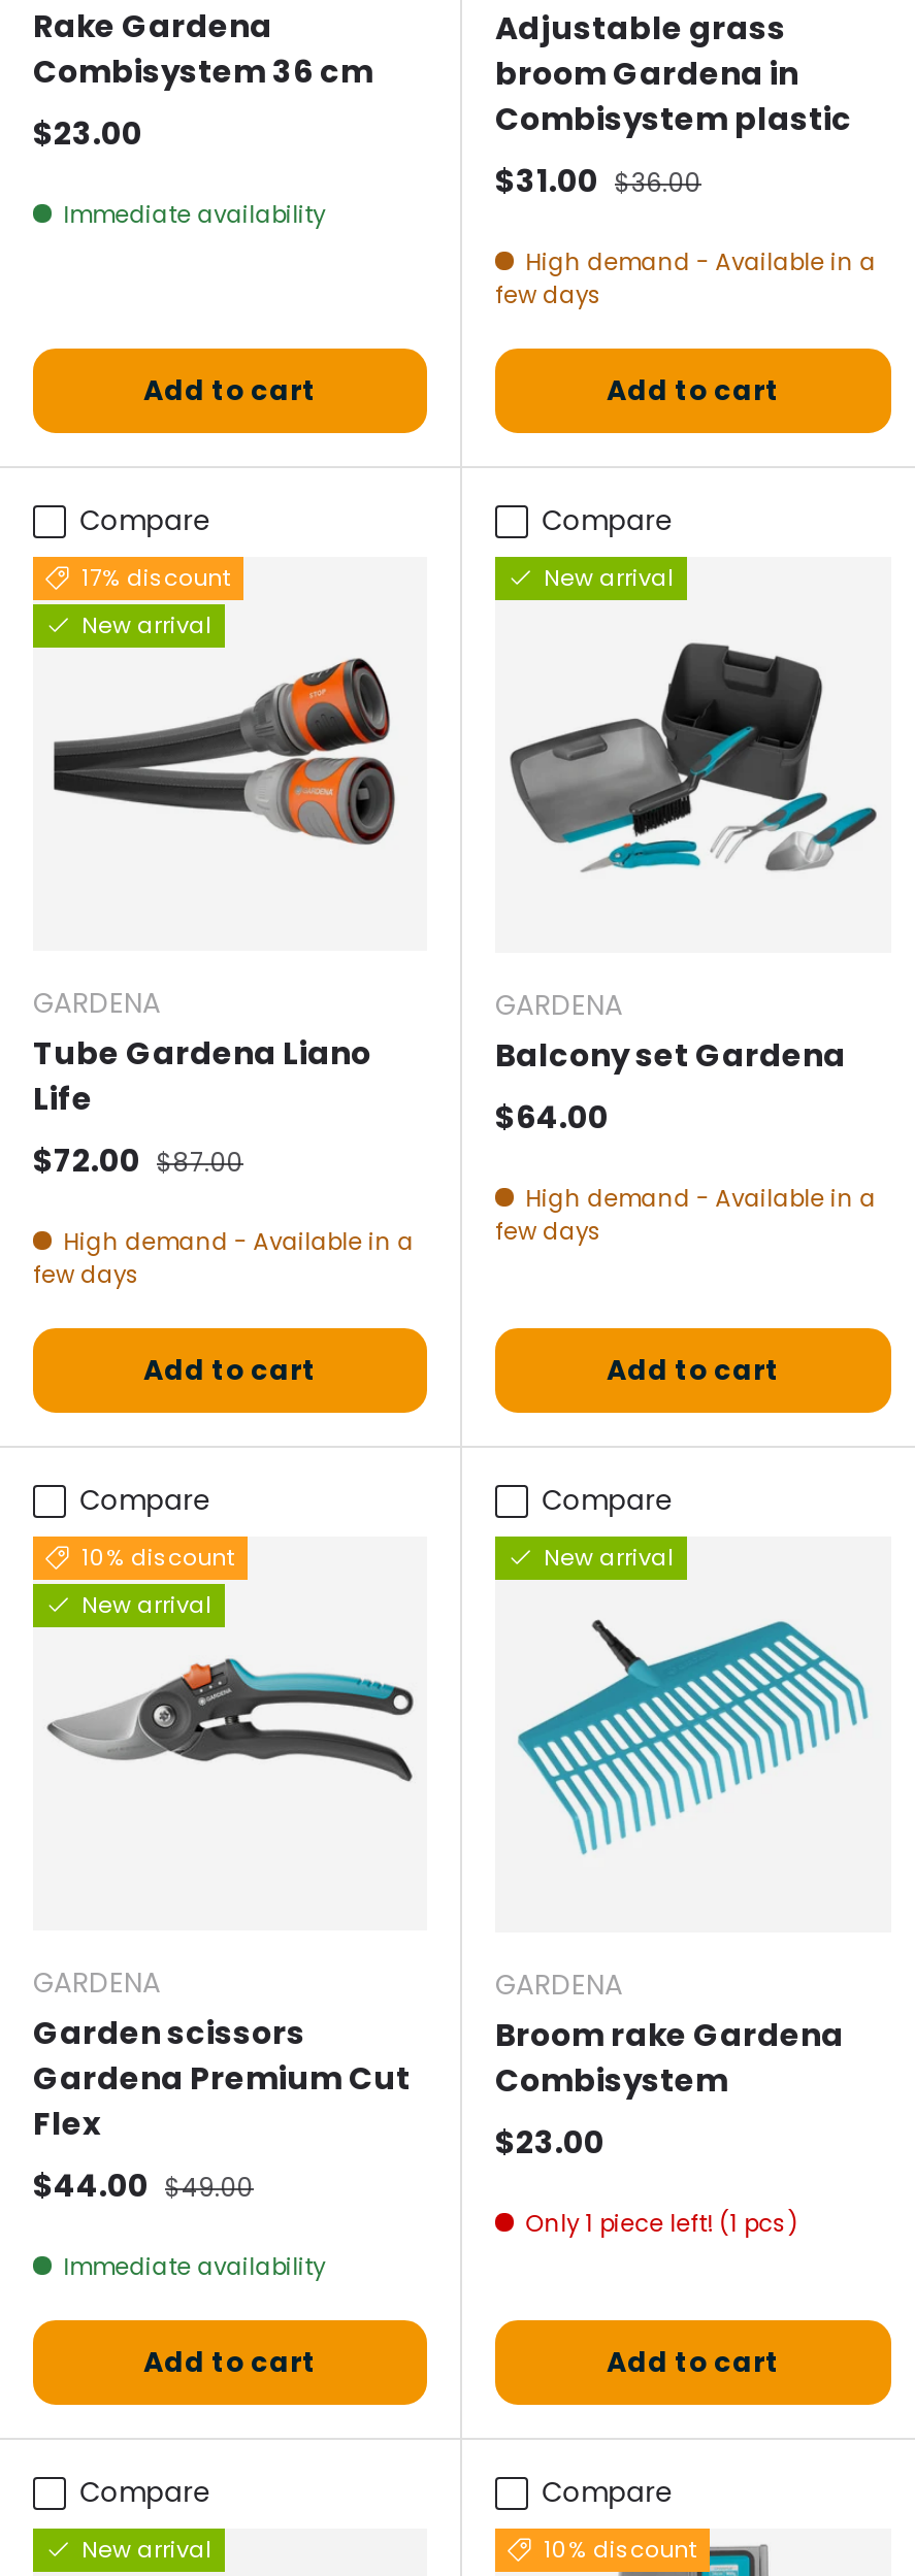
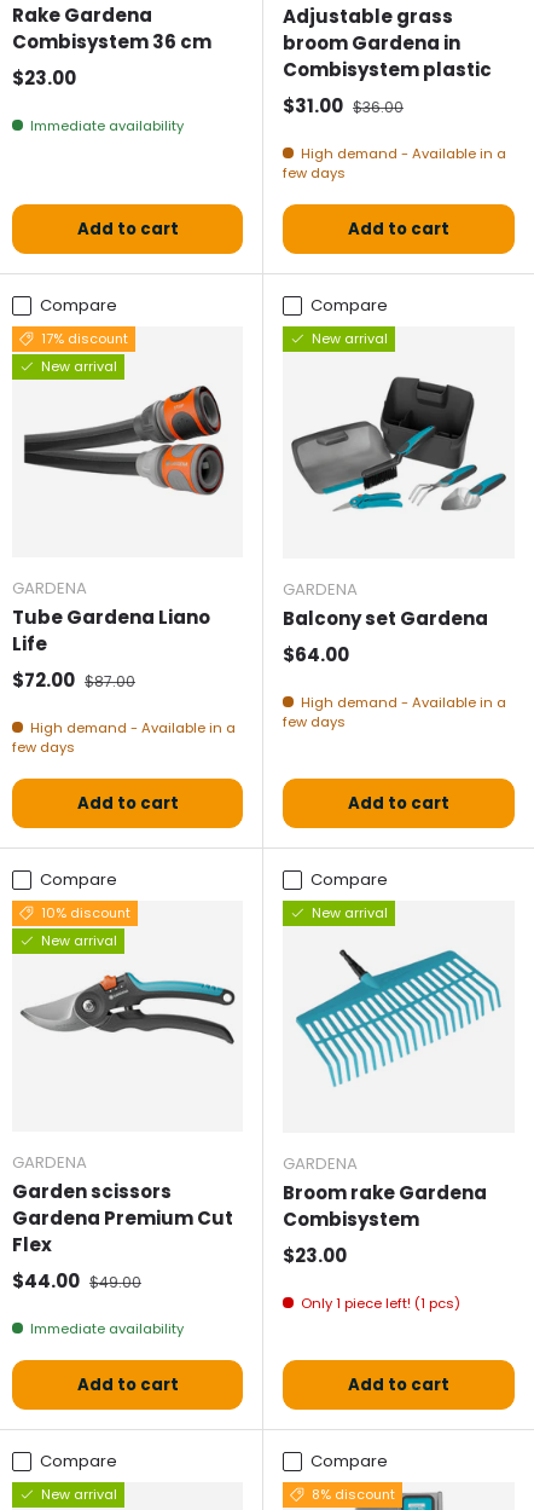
[544,2533,696,2566] 10% discount -> [311,1485,394,1504] 8% discount

